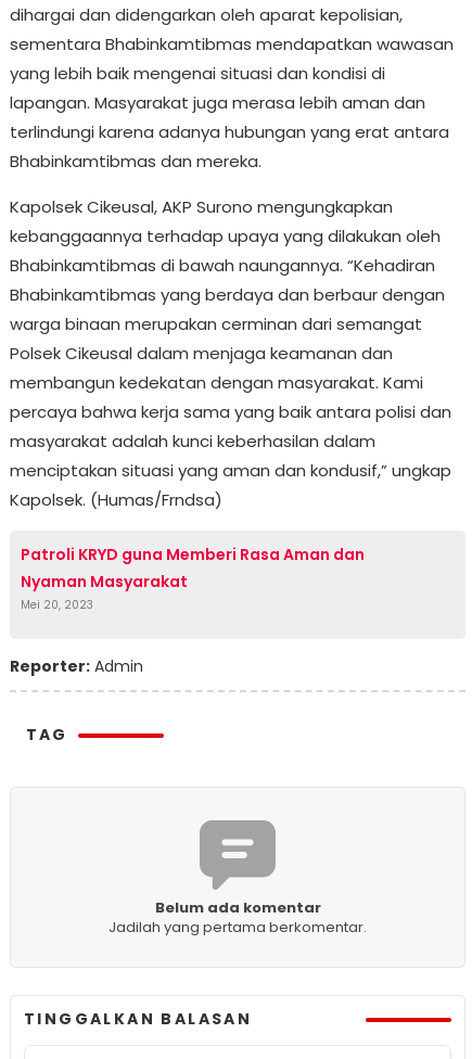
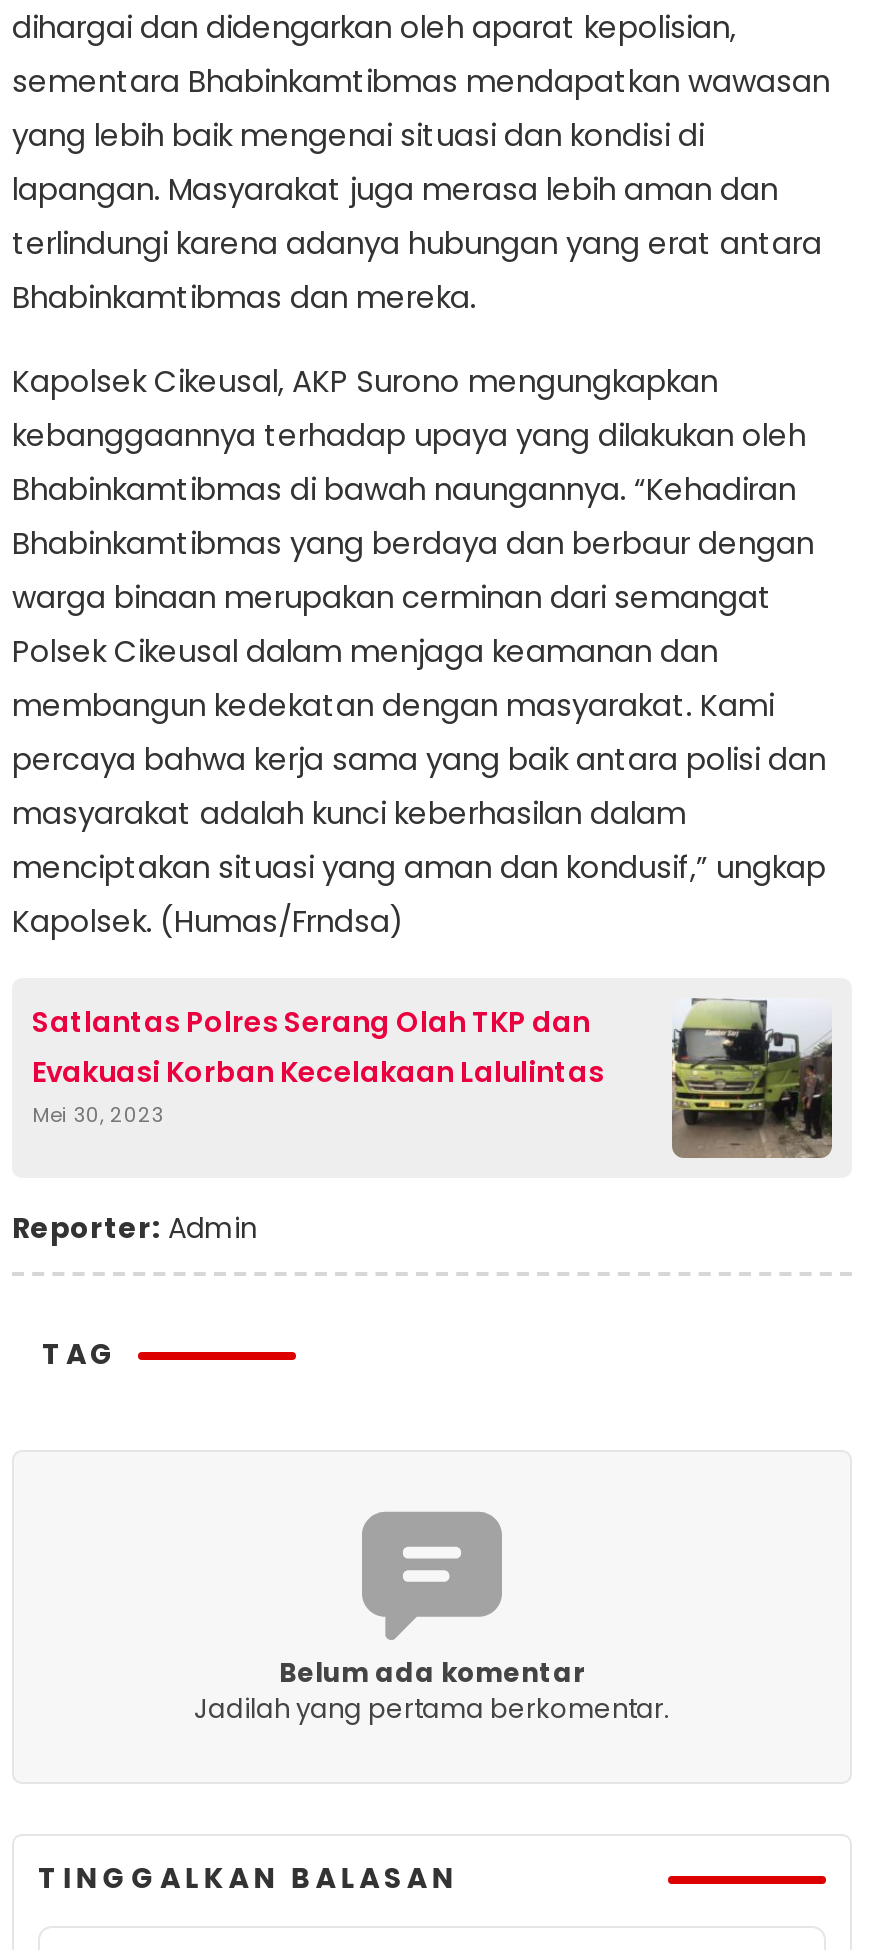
none -> [670,996,834,1160] [image]
[21,544,365,613] Patroli KRYD guna Memberi Rasa Aman dan | Nyaman Masyarakat | Mei 20, 2023 -> [32,1002,604,1130] Satlantas Polres Serang Olah TKP dan | Evakuasi Korban Kecelakaan Lalulintas | Mei 30, 2023

